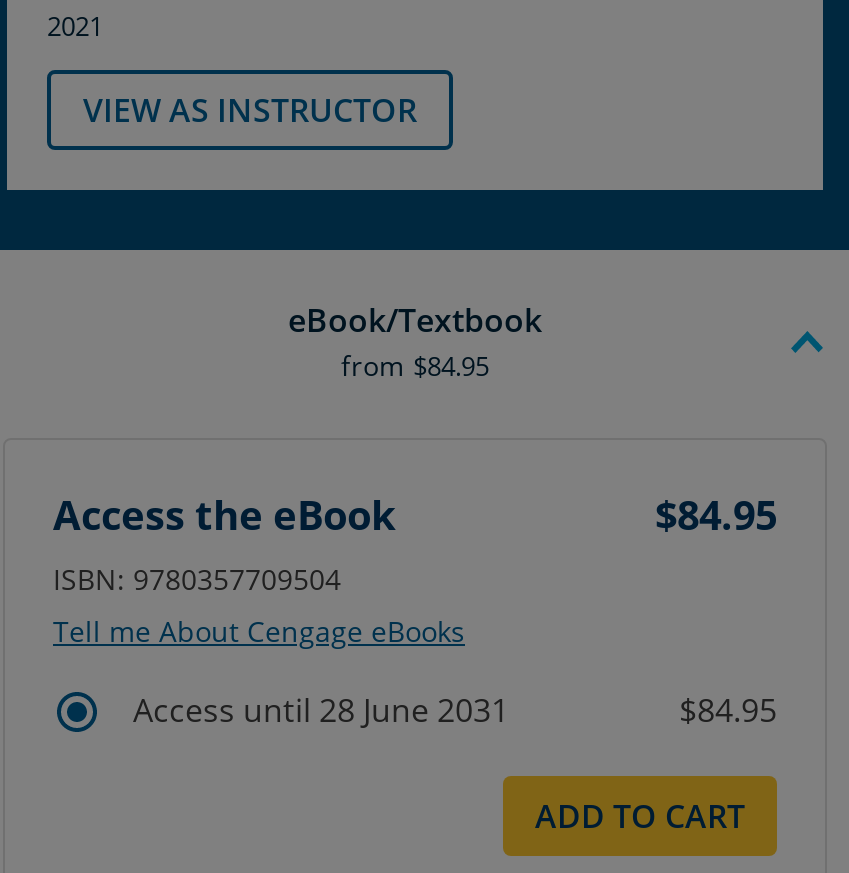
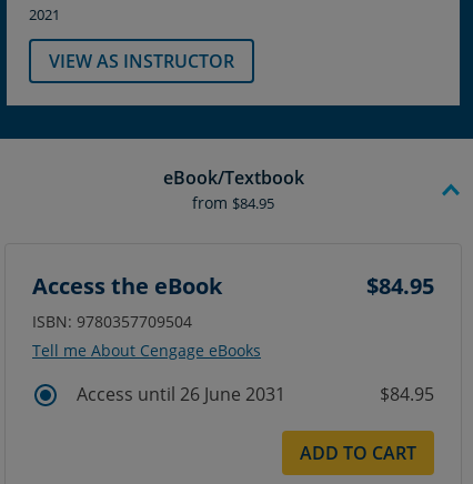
[133,687,509,731] Access until 28 June 2031 -> [77,382,285,406] Access until 26 June 2031

